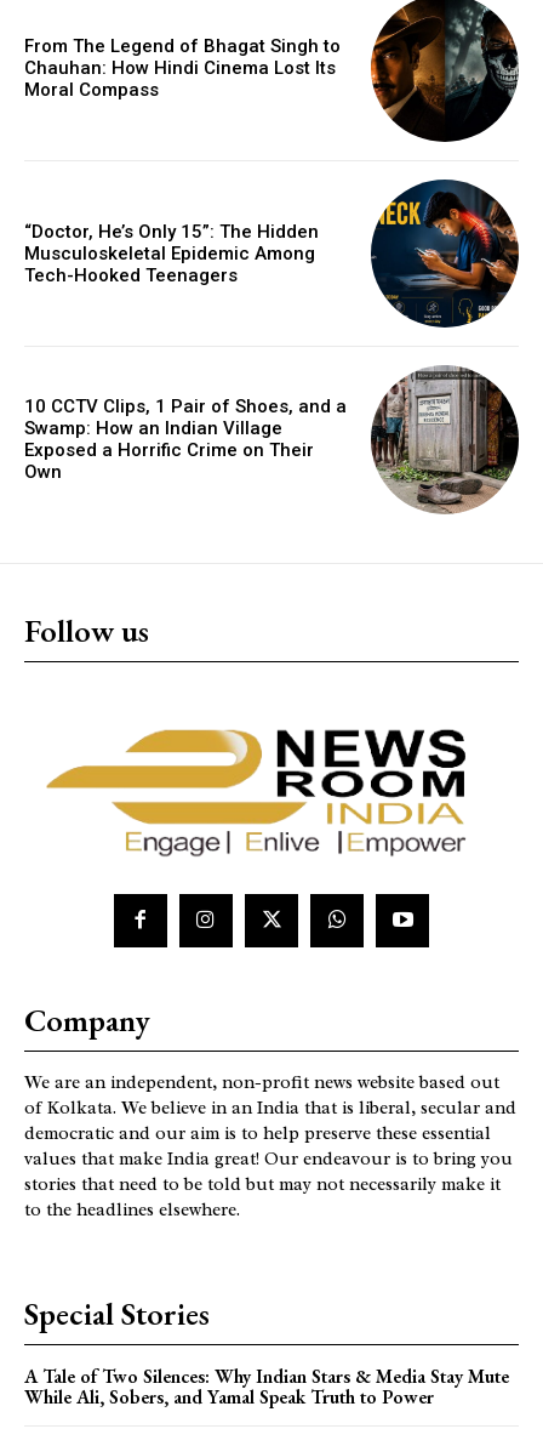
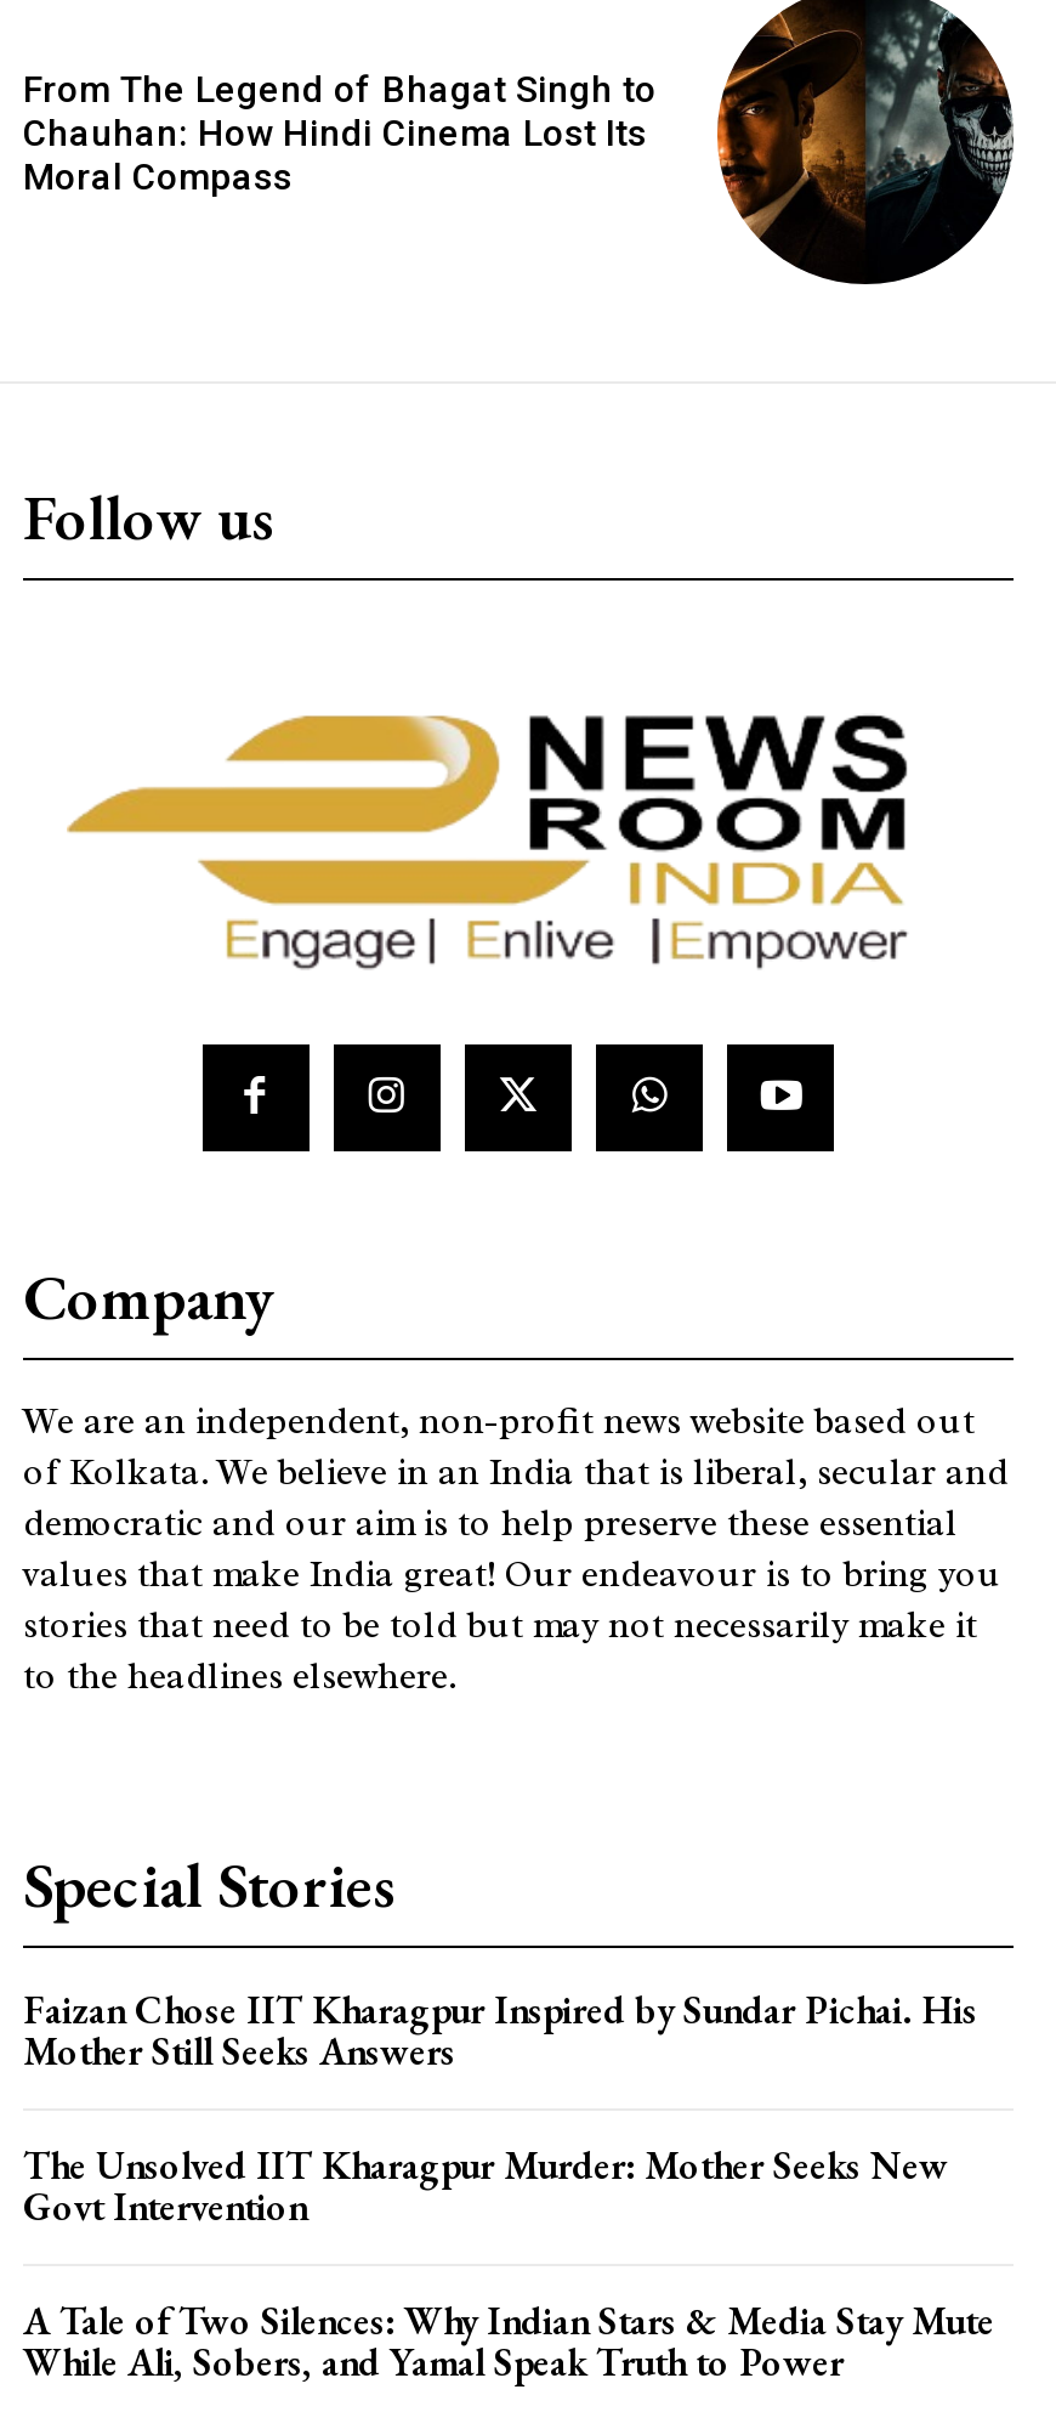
[370,178,520,329] [image] -> none
[24,221,319,286] “Doctor, He’s Only 15”: The Hidden | Musculoskeletal Epidemic Among | Tech-Hooked Teenagers -> none
[24,357,519,513] [image] | 10 CCTV Clips, 1 Pair of Shoes, and a | Swamp: How an Indian Village | Exposed a Horrific Crime on Their | Own -> none
moved [24,610,516,1334] -> [23,476,1009,1927]: [image] | Follow us | Company | ... | to the headlines elsewhere. | Special Stories
none -> [23,1985,977,2233] Faizan Chose IIT Kharagpur Inspired by Sundar Pichai. His | Mother Still Seeks Answers | The Unsolved IIT Kharagpur Murder: Mother Seeks New | Govt Intervention

